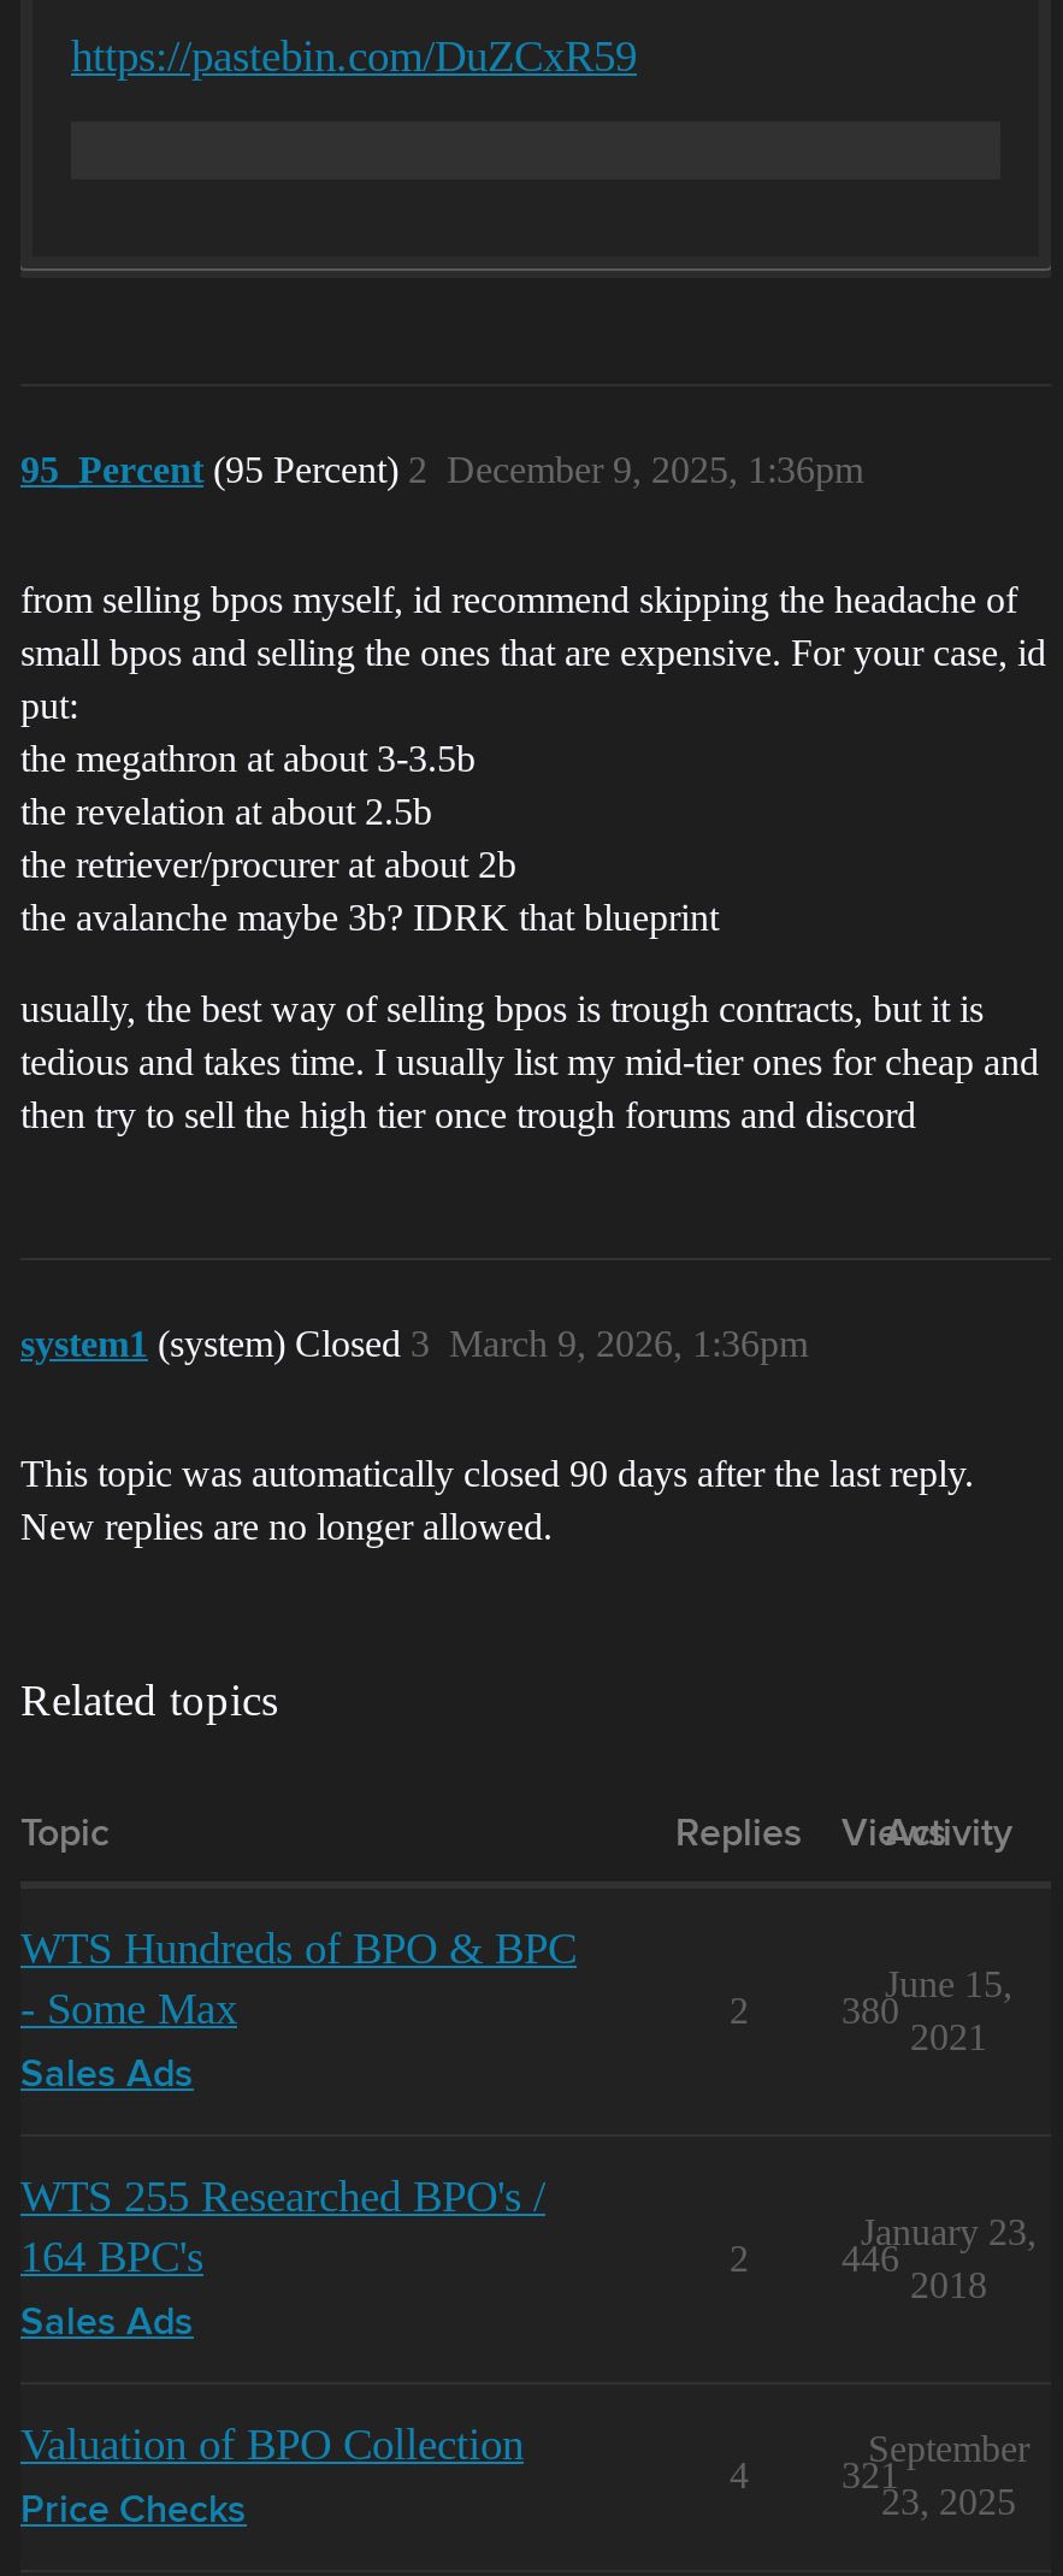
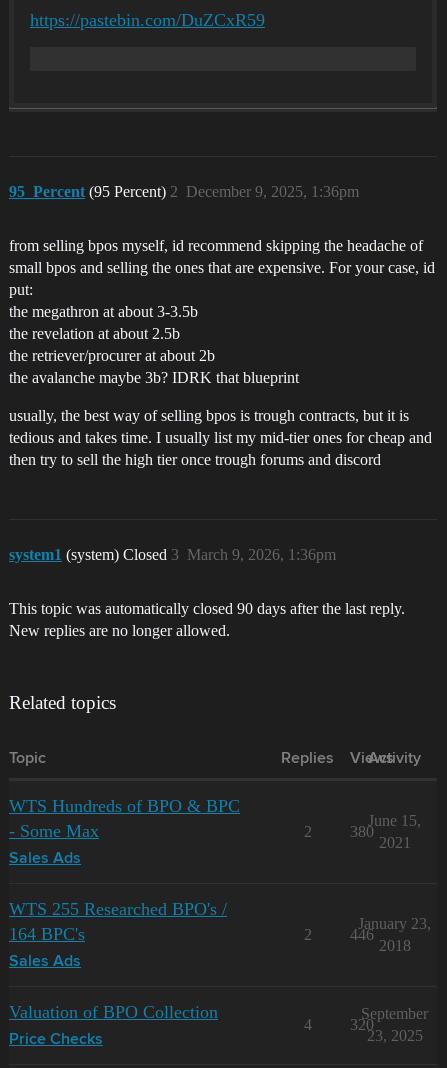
[841,2454,899,2495] 321 -> [350,1016,374,1033] 320

